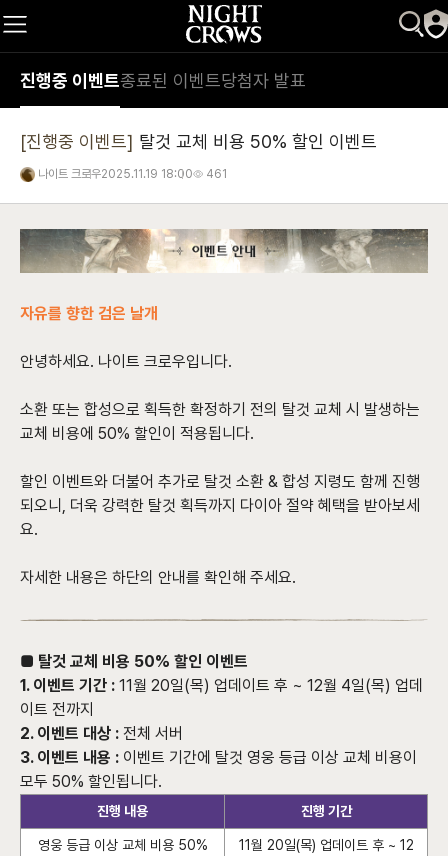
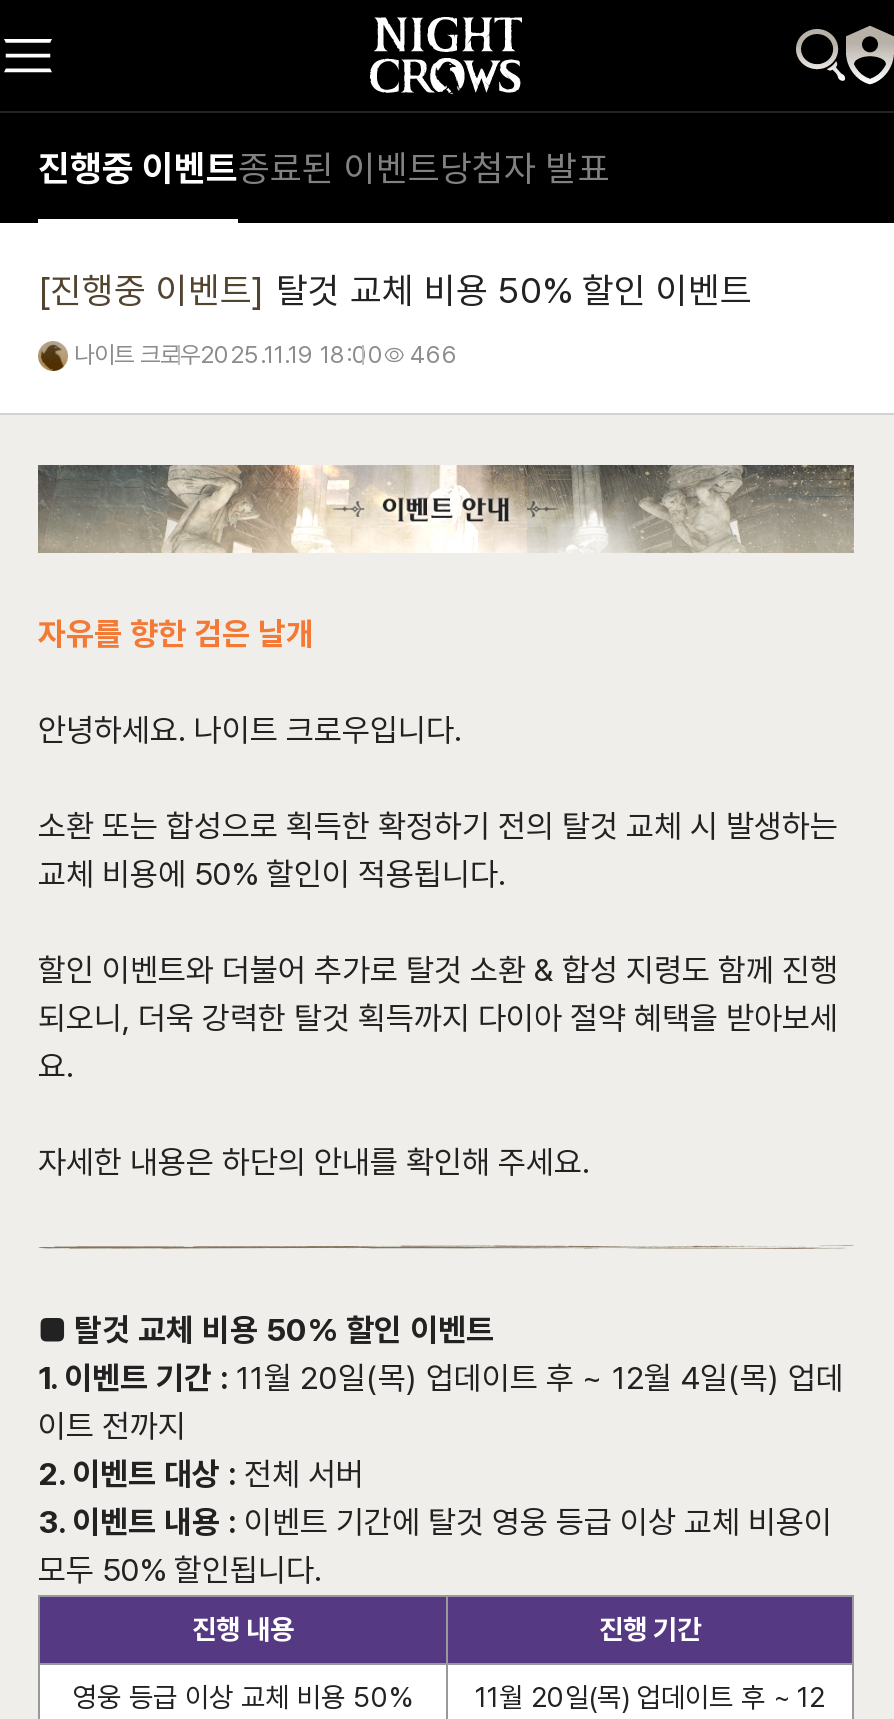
[38,167,227,181] 나이트 크로우2025.11.19 18:00 461 -> [74,341,458,369] 나이트 크로우2025.11.19 18:00 466

